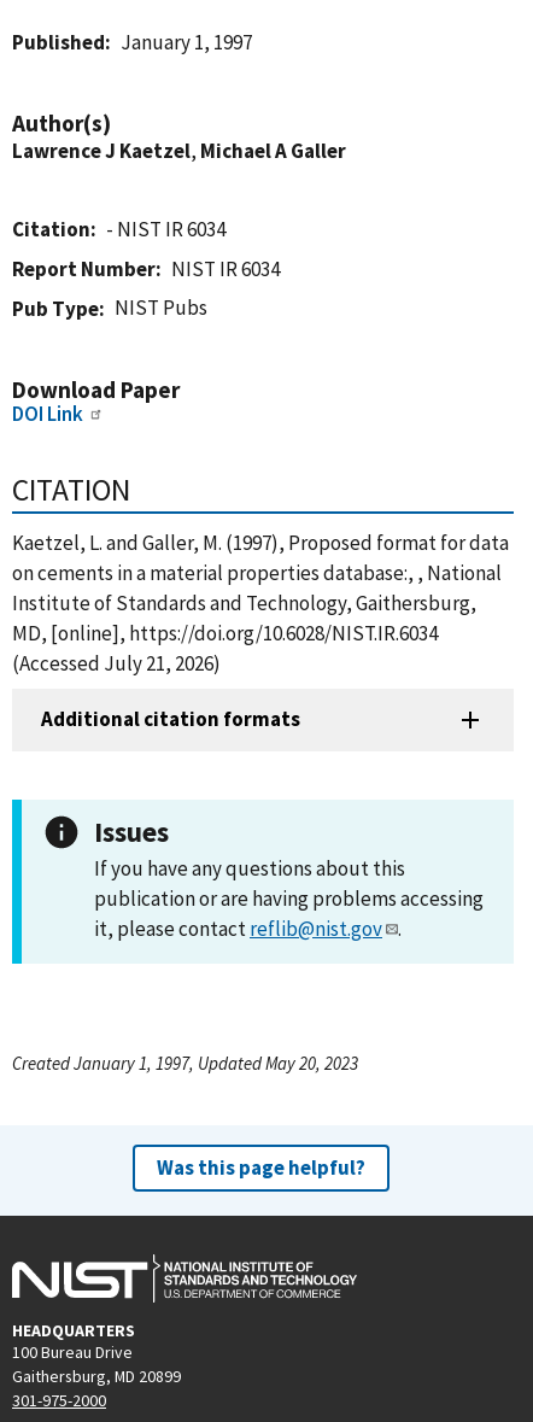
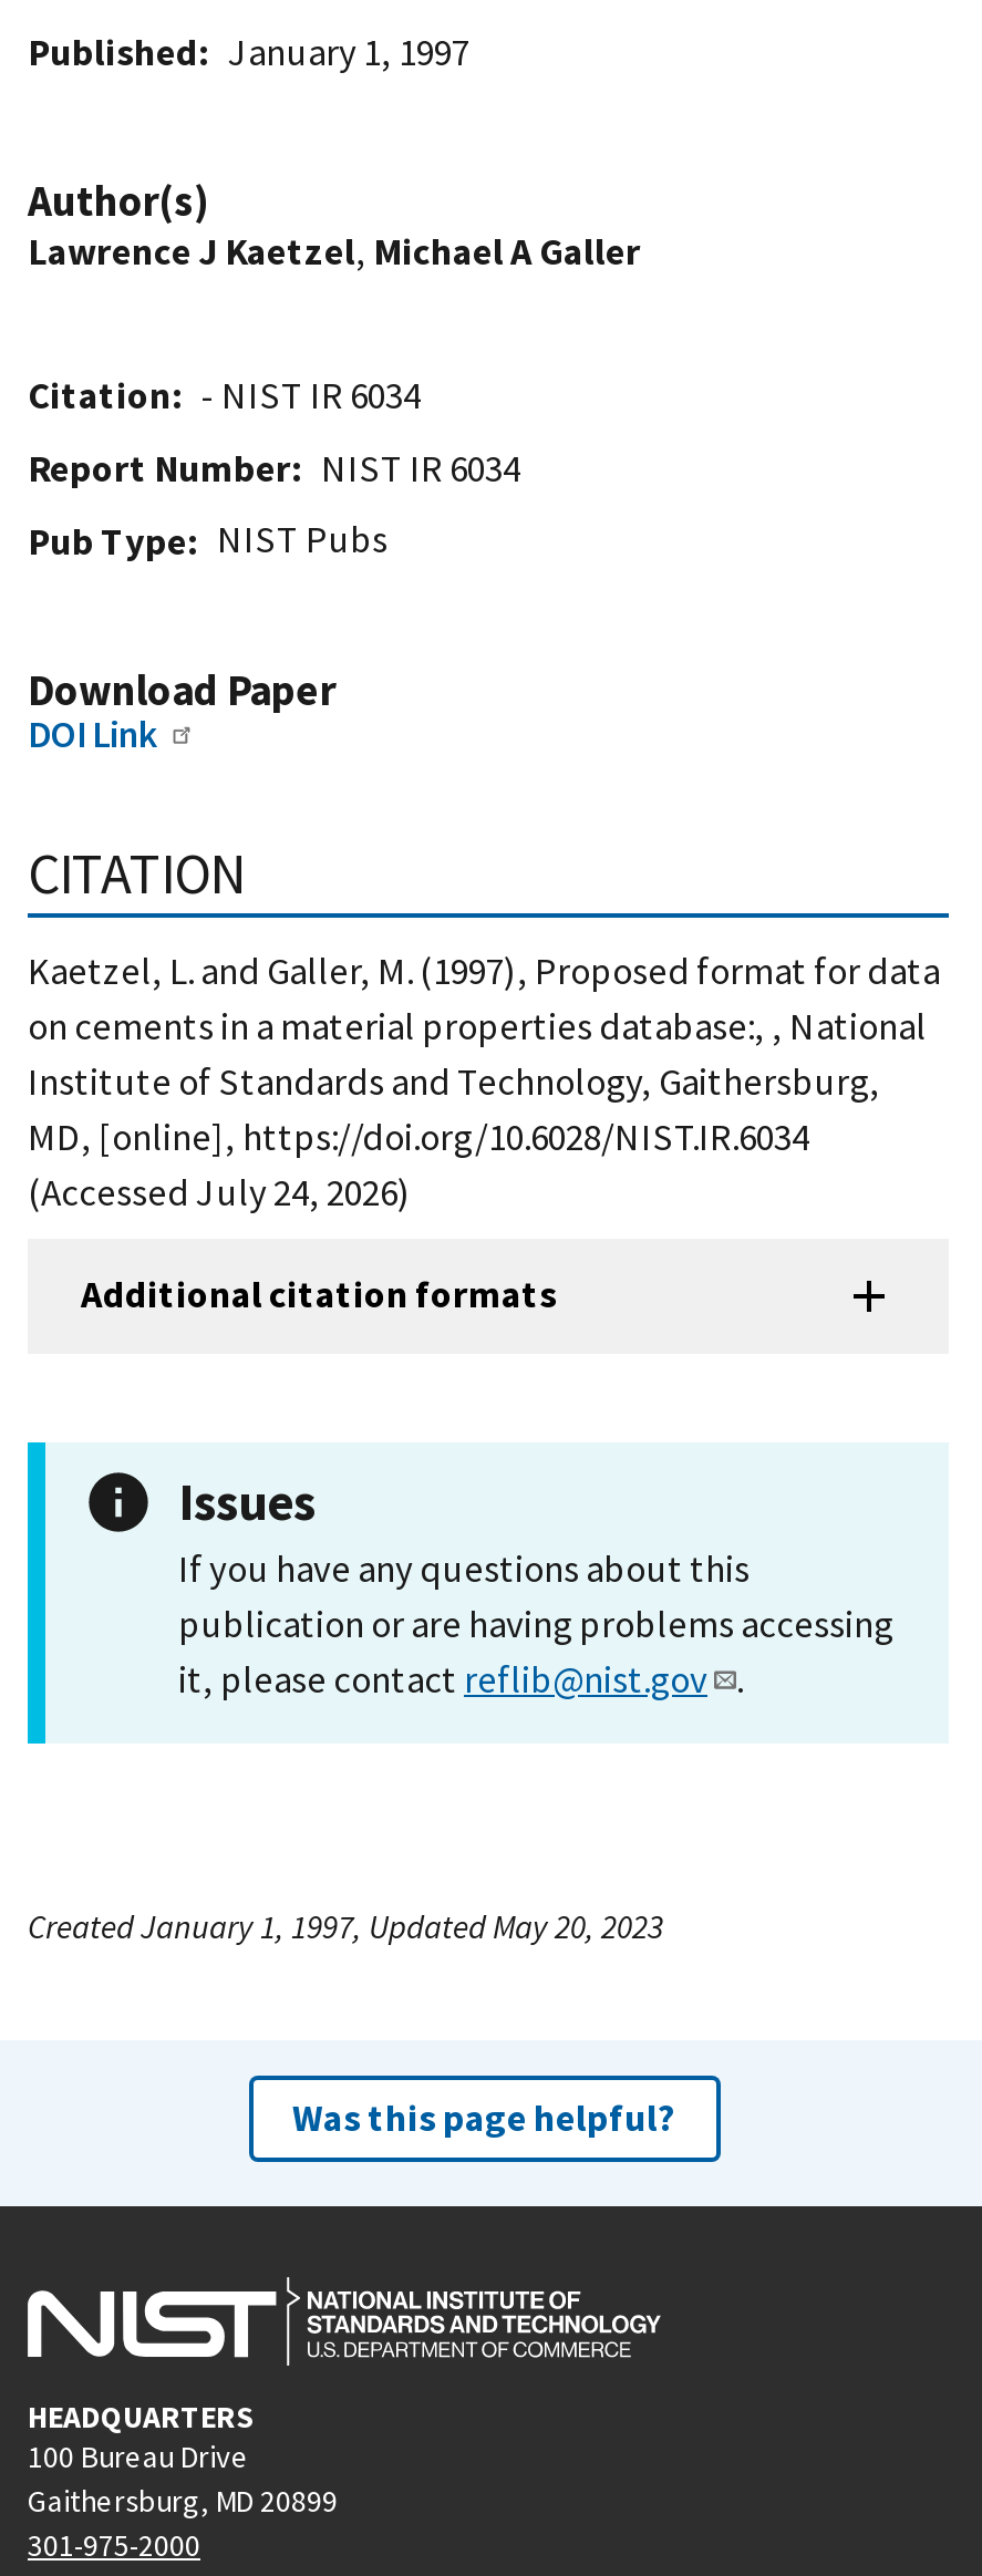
[12,650,221,677] (Accessed July 21, 2026) -> [28,1168,411,1216] (Accessed July 24, 2026)

